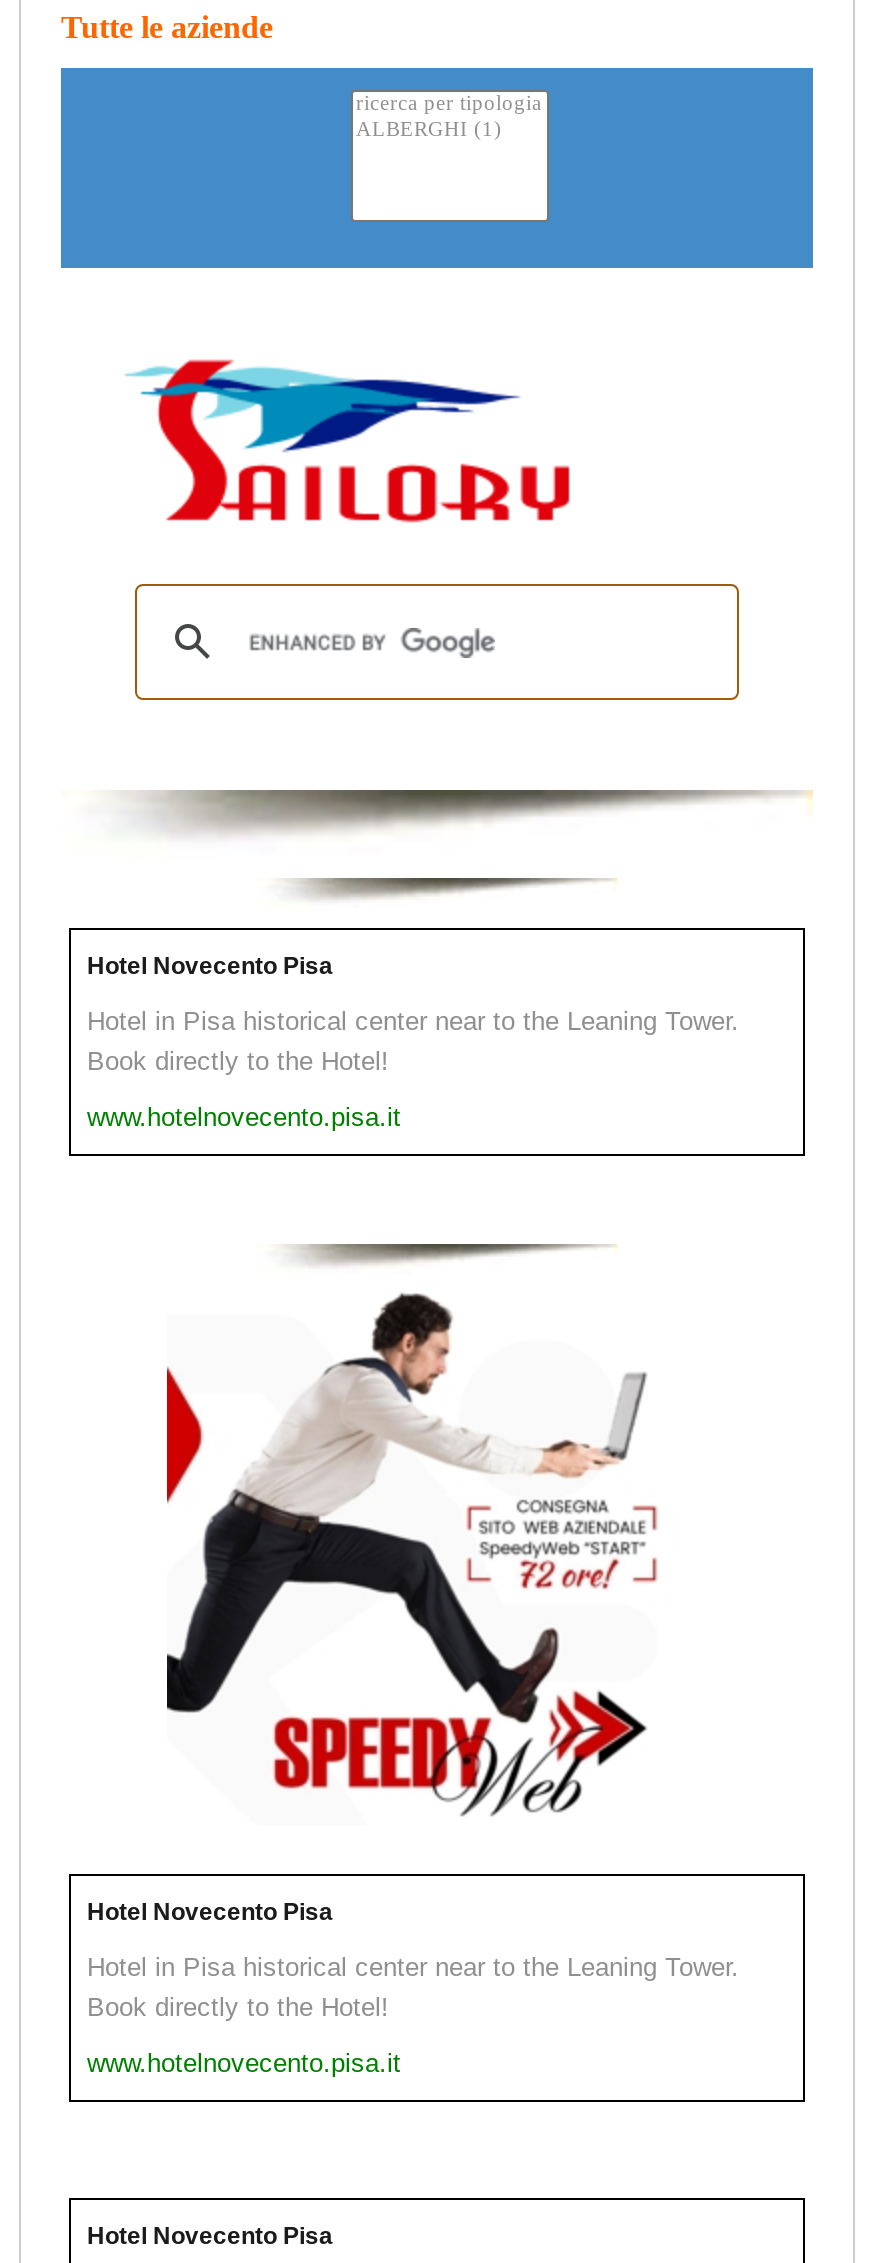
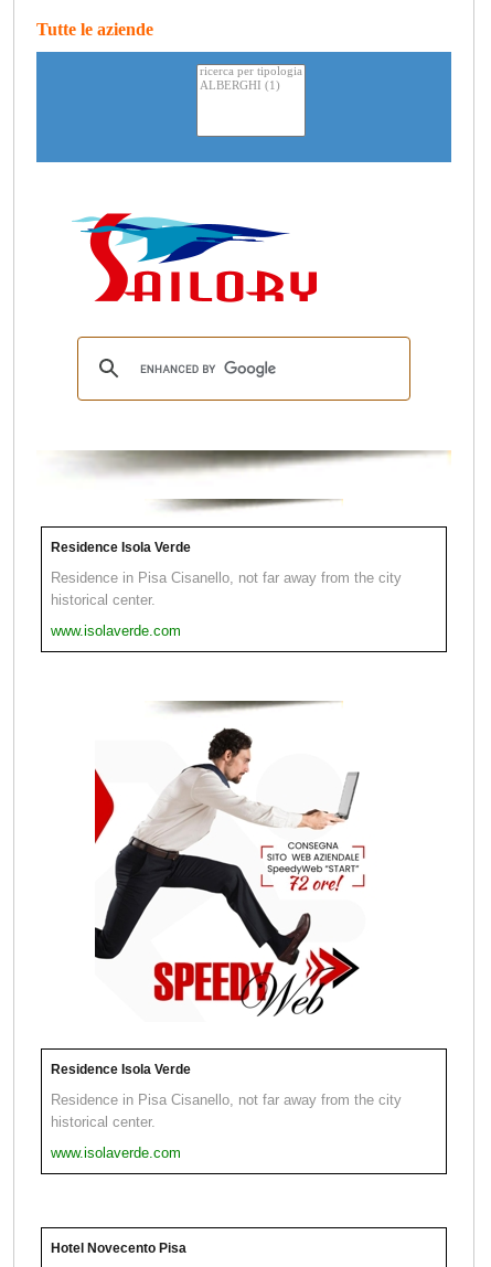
[87,952,333,980] Hotel Novecento Pisa -> [51,540,191,555] Residence Isola Verde
[87,1006,739,1076] Hotel in Pisa historical center near to the Leaning Tower. | Book directly to the Hotel! -> [51,569,402,608] Residence in Pisa Cisanello, not far away from the city | historical center.
[87,1102,401,1132] www.hotelnovecento.pisa.it -> [51,622,181,639] www.isolaverde.com
[87,1899,333,1927] Hotel Novecento Pisa -> [51,1062,191,1078] Residence Isola Verde
[87,1953,739,2023] Hotel in Pisa historical center near to the Leaning Tower. | Book directly to the Hotel! -> [51,1092,402,1131] Residence in Pisa Cisanello, not far away from the city | historical center.
[87,2049,401,2079] www.hotelnovecento.pisa.it -> [51,1145,181,1161] www.isolaverde.com

